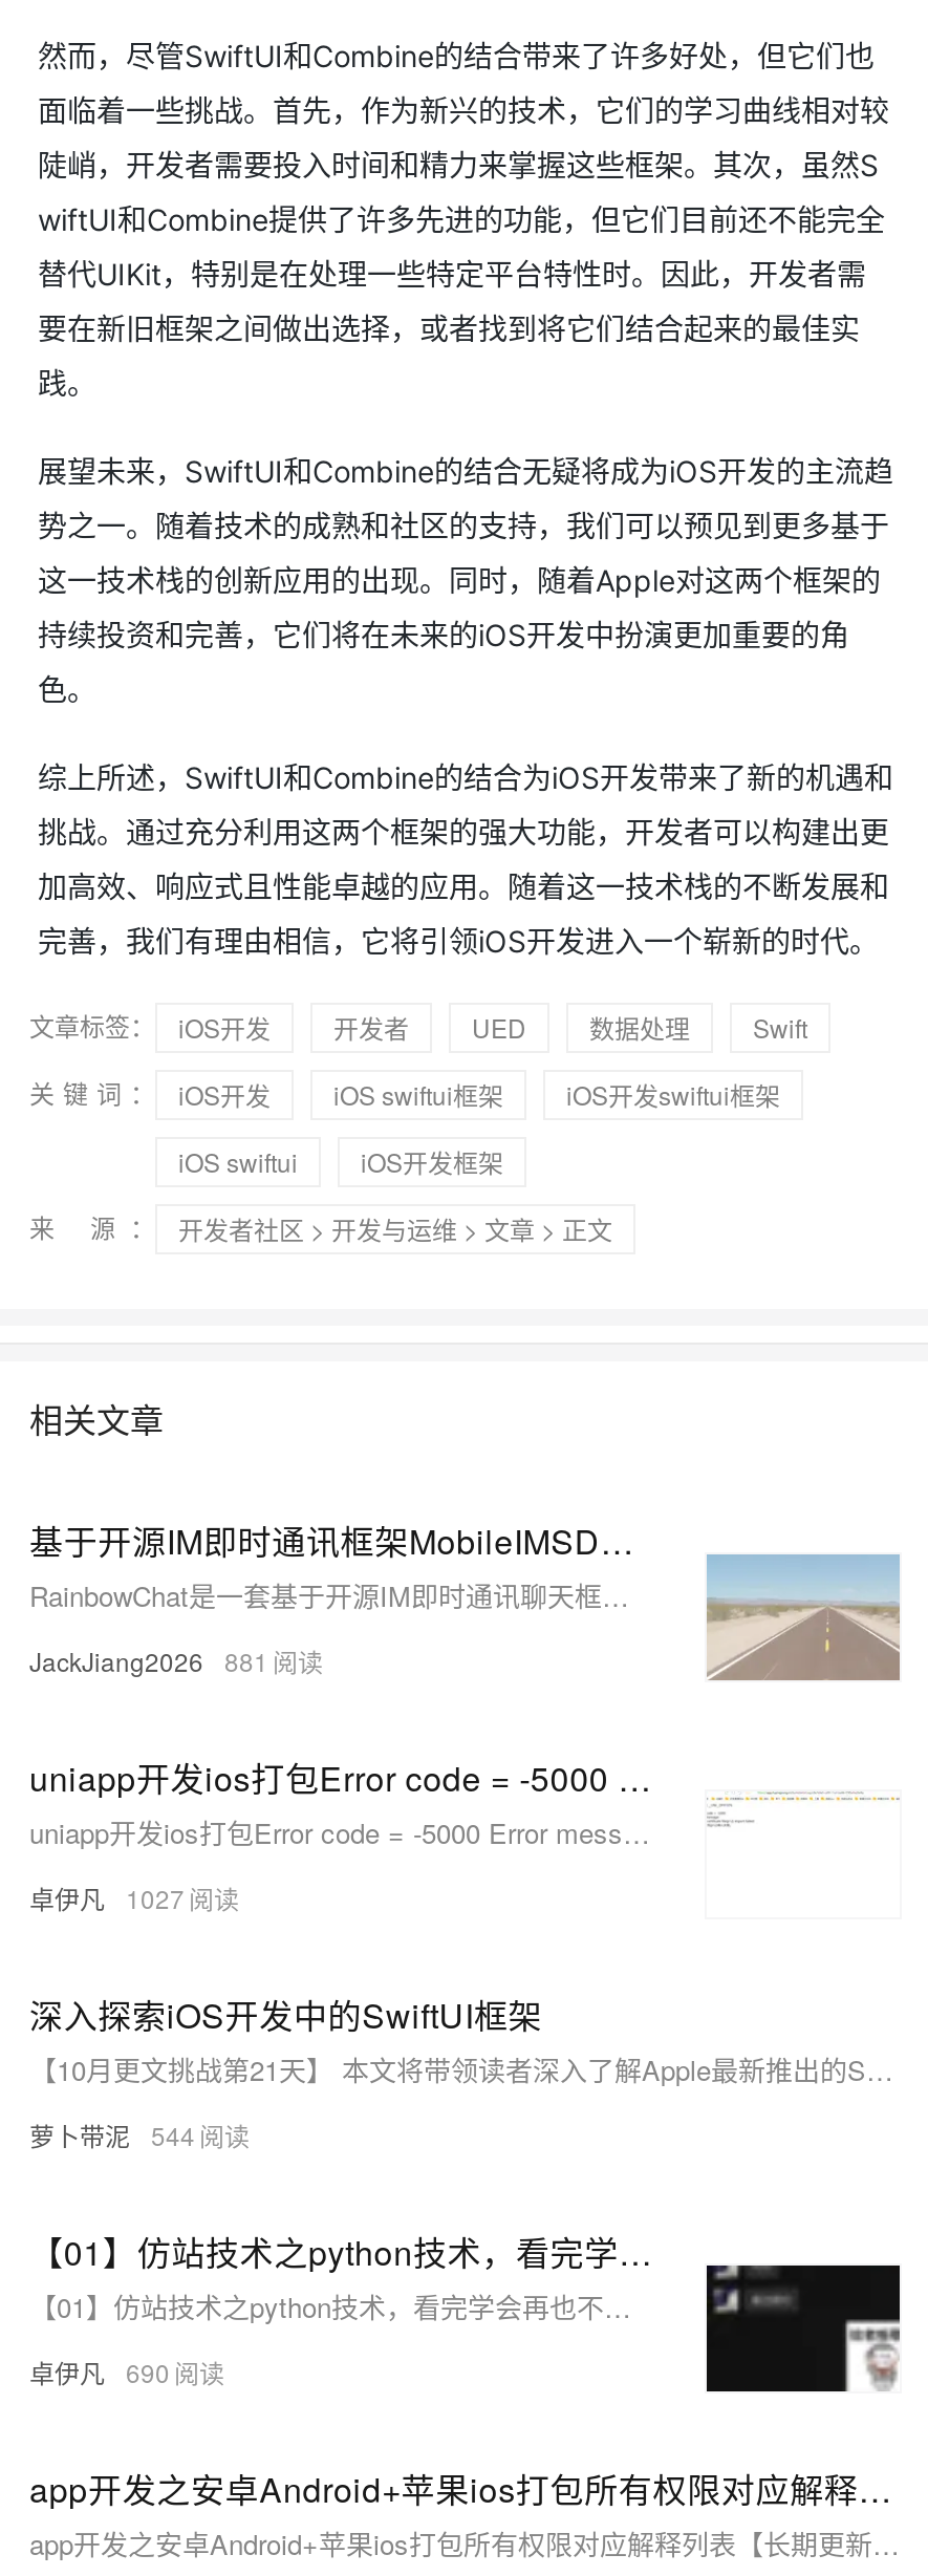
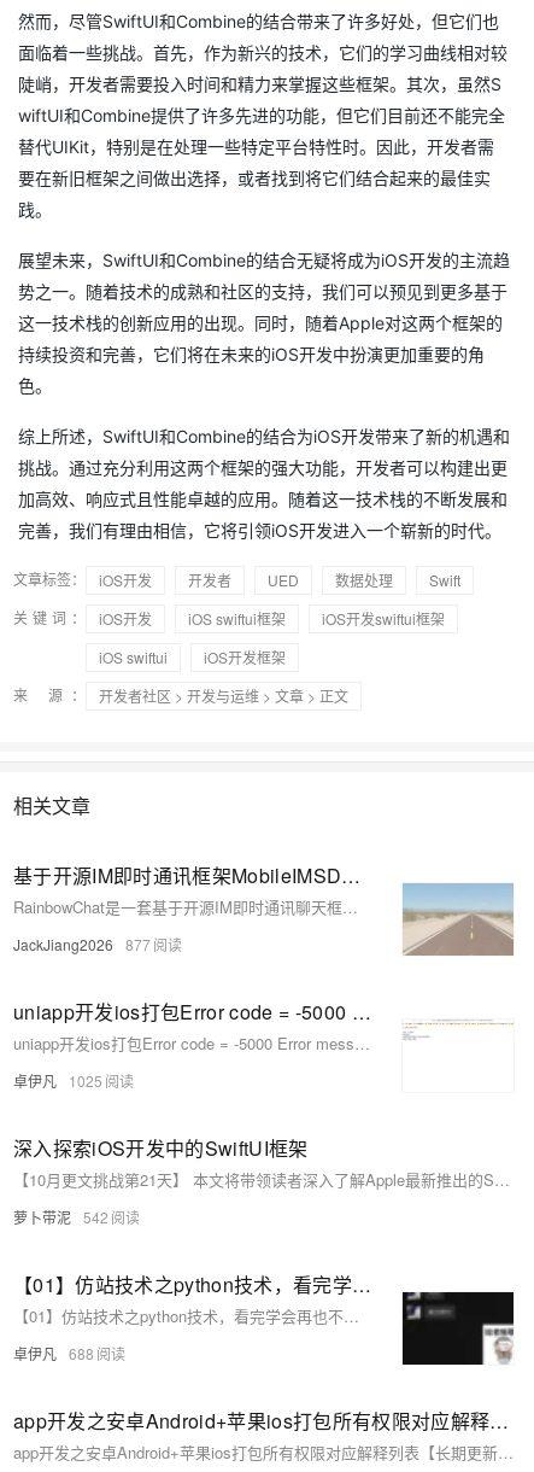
[29,1643,268,1678] JackJiang2026 881 -> [13,934,151,954] JackJiang2026 877
[29,1880,185,1915] 卓伊凡 1027 -> [13,1070,102,1091] 卓伊凡 1025
[29,2117,195,2152] 萝卜带泥 544 -> [13,1207,108,1227] 萝卜带泥 542
[29,2354,170,2389] 卓伊凡 690 -> [13,1343,94,1363] 卓伊凡 688

